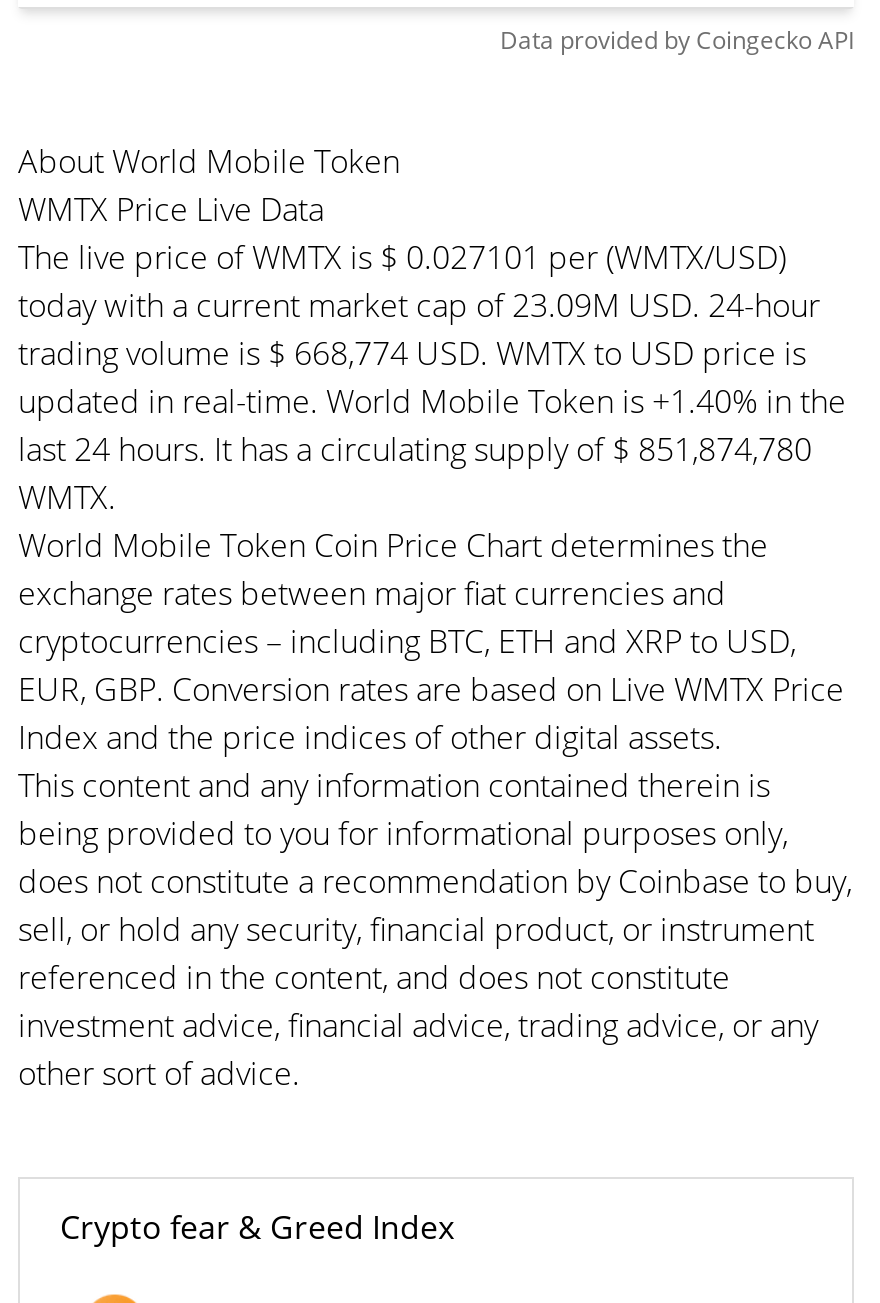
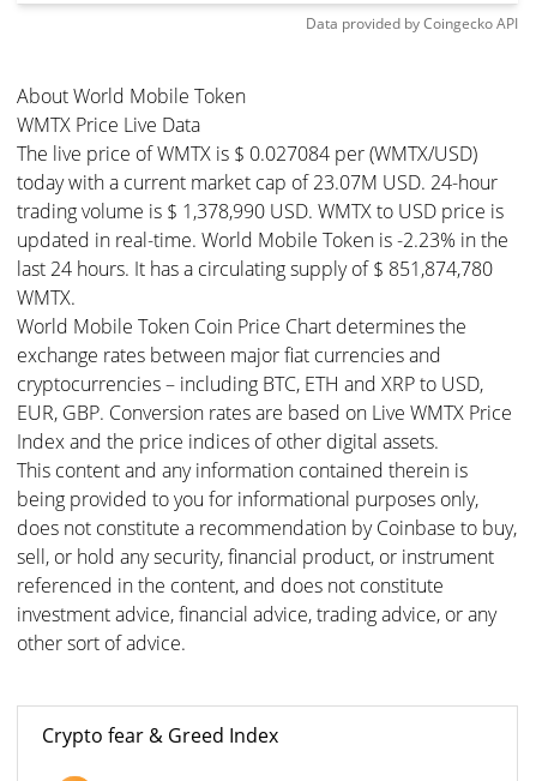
[18,235,786,279] The live price of WMTX is $ 0.027101 per (WMTX/USD) -> [17,140,477,167] The live price of WMTX is $ 0.027084 per (WMTX/USD)
[18,283,820,327] today with a current market cap of 23.09M USD. 24-hour -> [17,169,498,196] today with a current market cap of 23.07M USD. 24-hour
[18,331,806,375] trading volume is $ 668,774 USD. WMTX to USD price is -> [17,198,504,224] trading volume is $ 1,378,990 USD. WMTX to USD price is
[18,379,846,423] updated in real-time. World Mobile Token is +1.40% in the -> [17,227,508,253] updated in real-time. World Mobile Token is -2.23% in the

